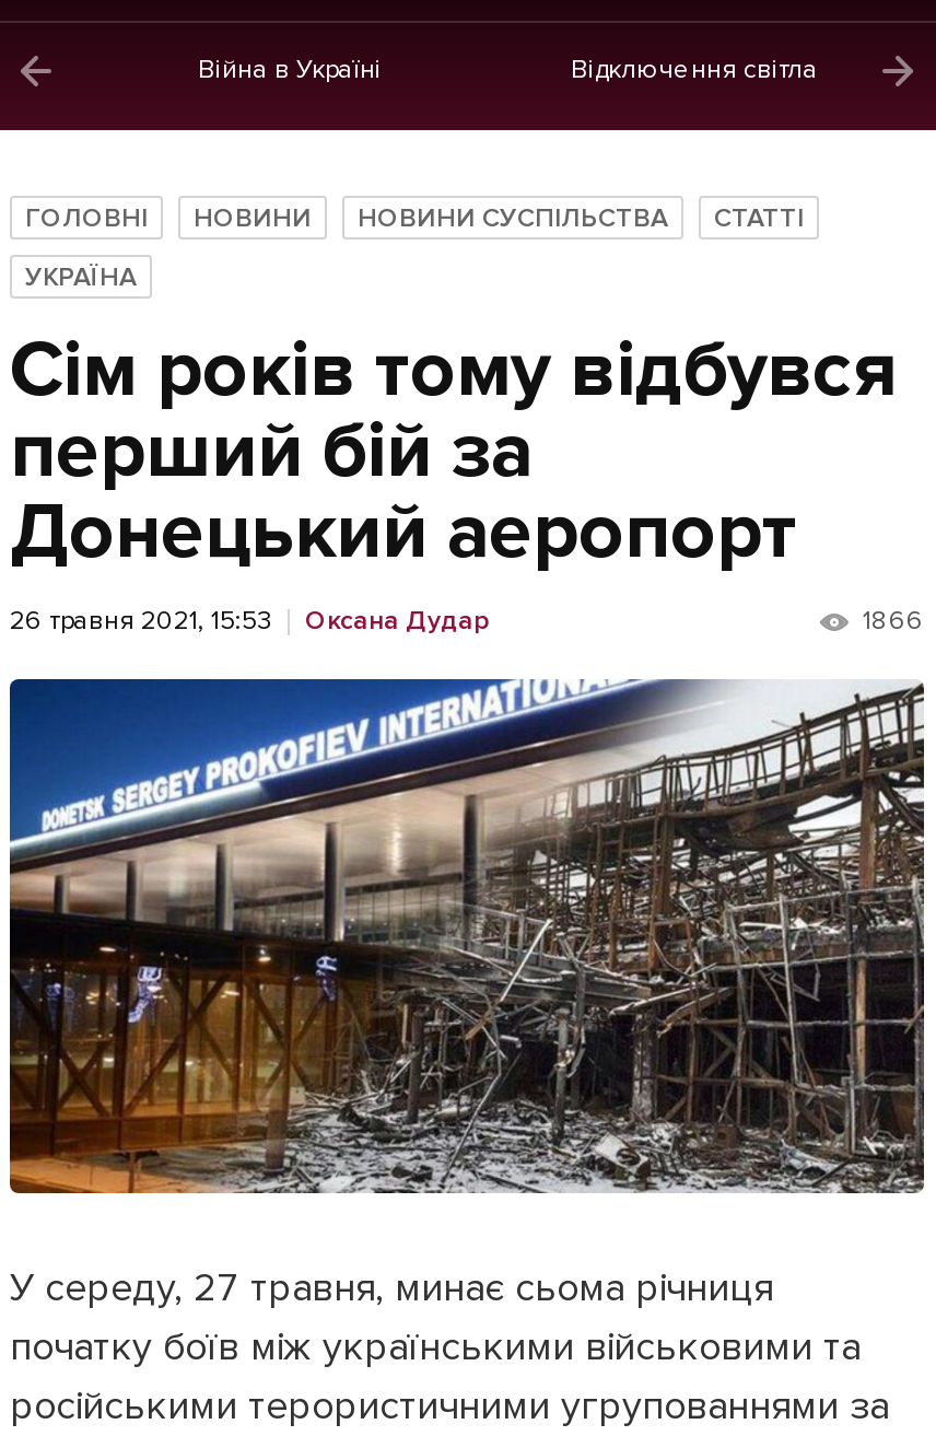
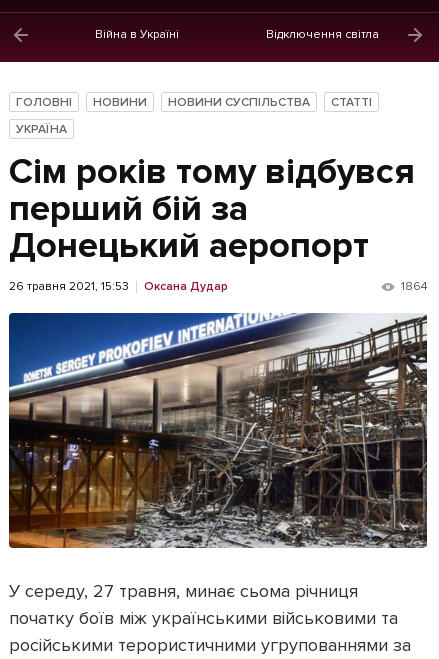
[863,605,924,638] 1866 -> [401,279,427,294] 1864

